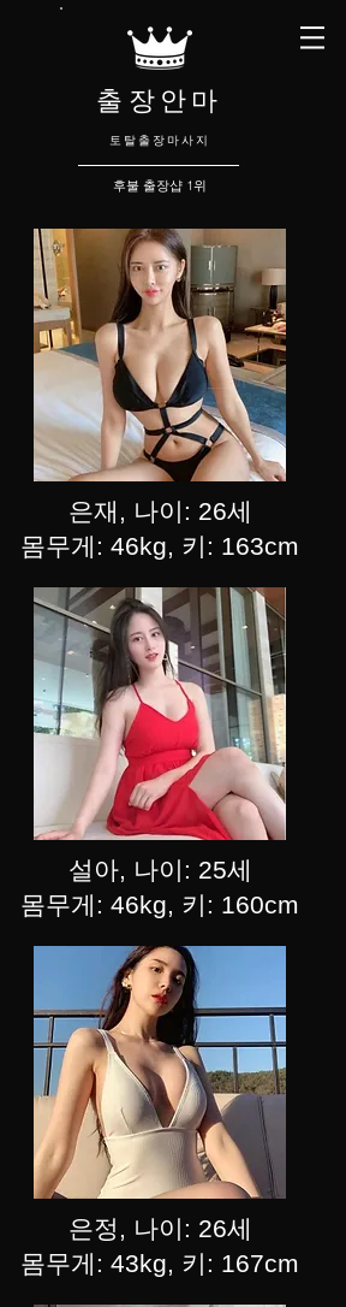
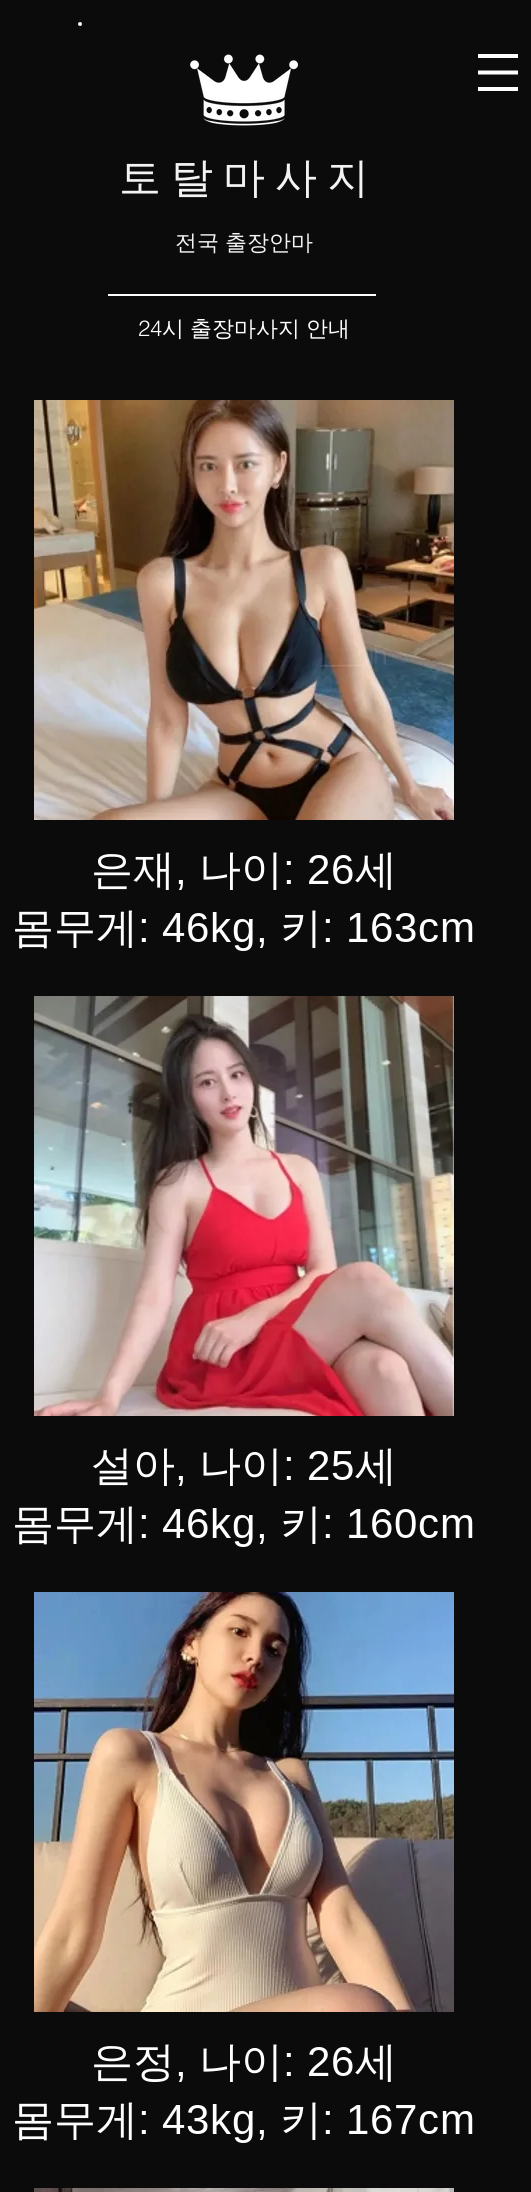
[96,84,223,194] 출장안마 | 토탈출장마사지 | 후불 출장샵 1위 -> [119,148,369,342] 토 탈 마 사 지 | 전국 출장안마 | 24시 출장마사지 안내

